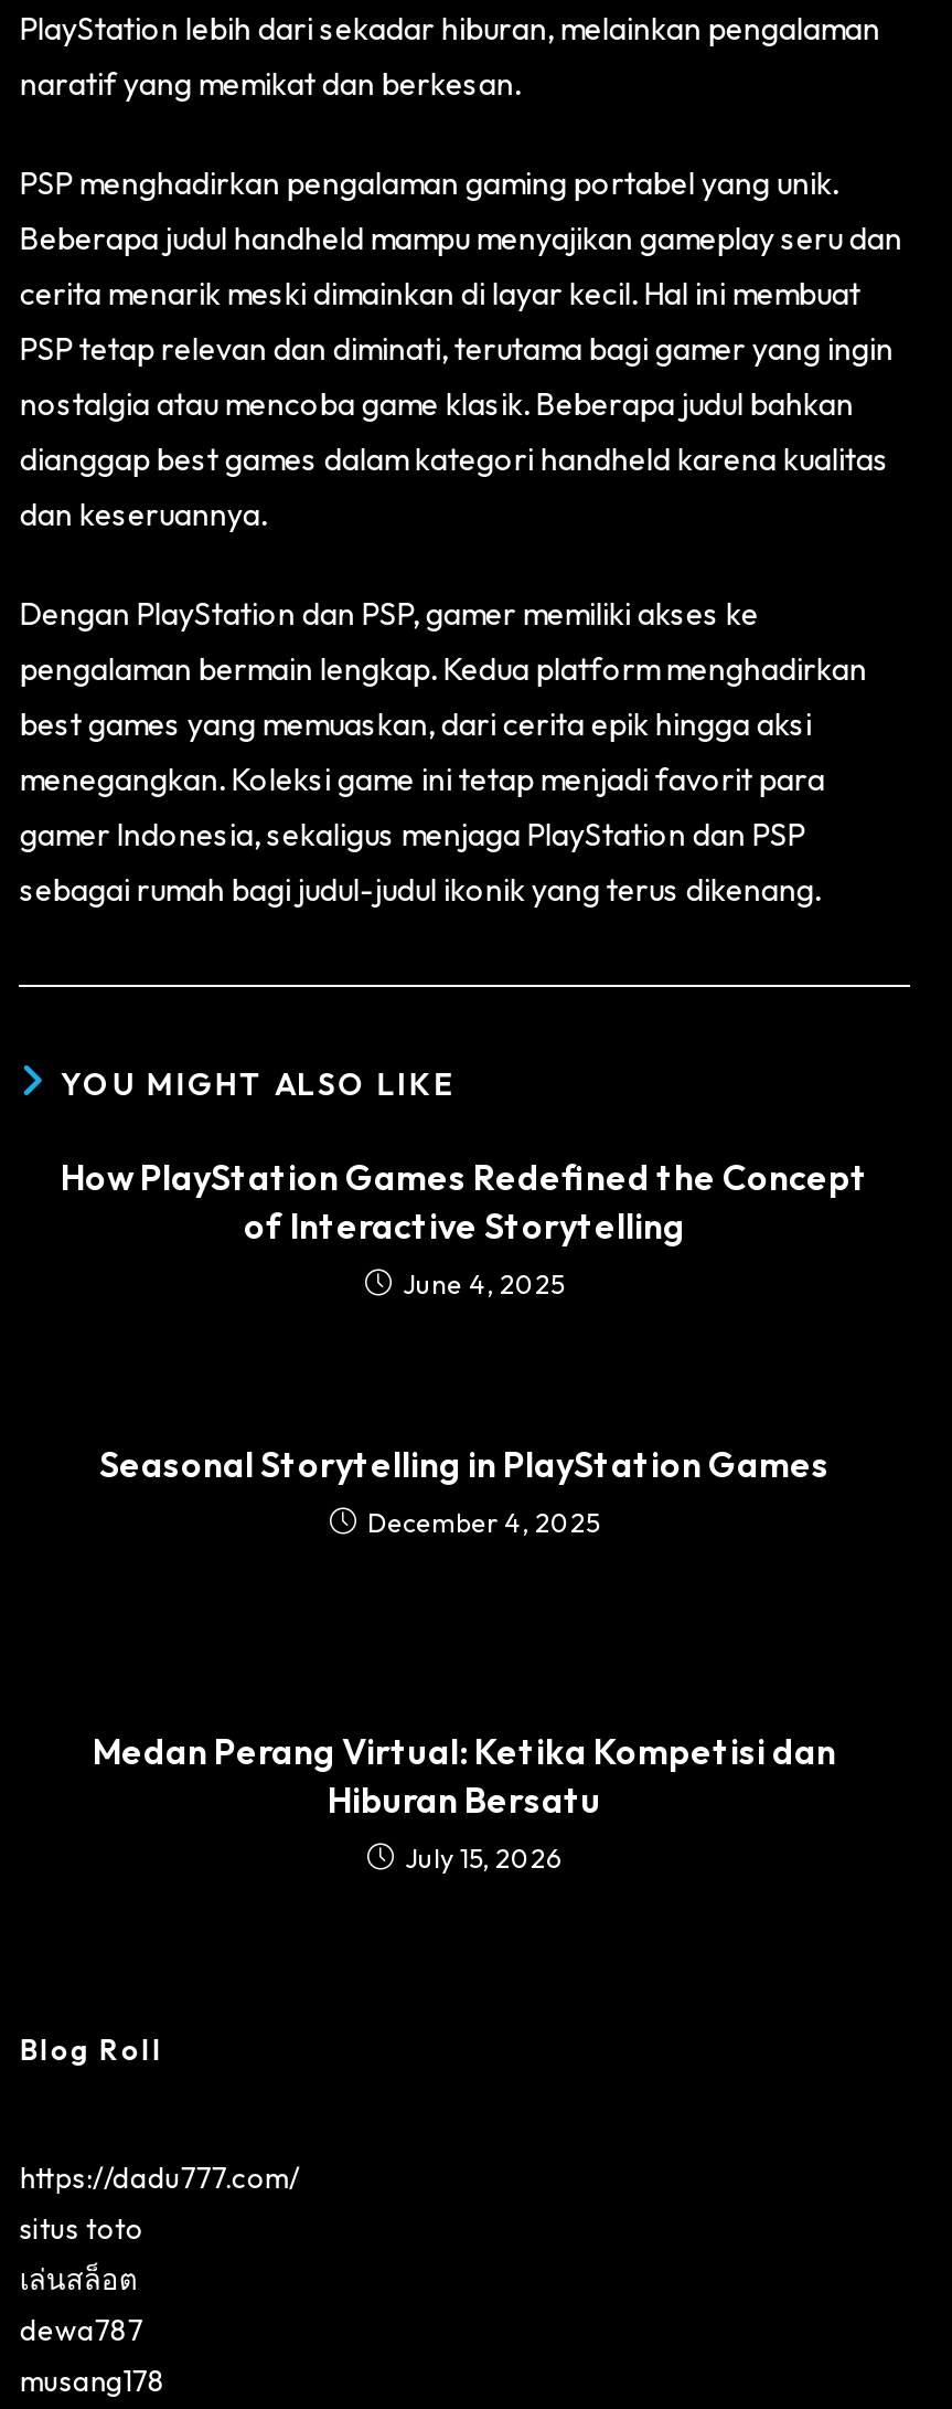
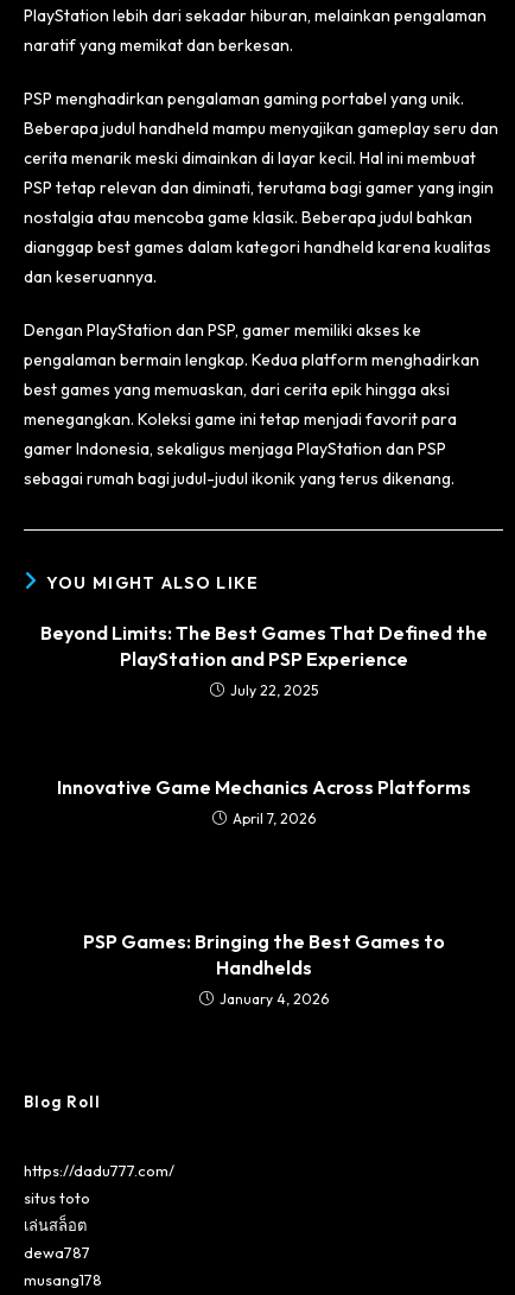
[61,1156,868,1301] How PlayStation Games Redefined the Concept | of Interactive Storytelling | June 4, 2025 -> [40,621,487,700] Beyond Limits: The Best Games That Defined the | PlayStation and PSP Experience | July 22, 2025
[99,1443,830,1540] Seasonal Storytelling in PlayStation Games | December 4, 2025 -> [56,776,471,828] Innovative Game Mechanics Across Platforms | April 7, 2026
[93,1730,836,1876] Medan Perang Virtual: Ketika Kompetisi dan | Hiburan Bersatu | July 15, 2026 -> [82,930,444,1008] PSP Games: Bringing the Best Games to | Handhelds | January 4, 2026

